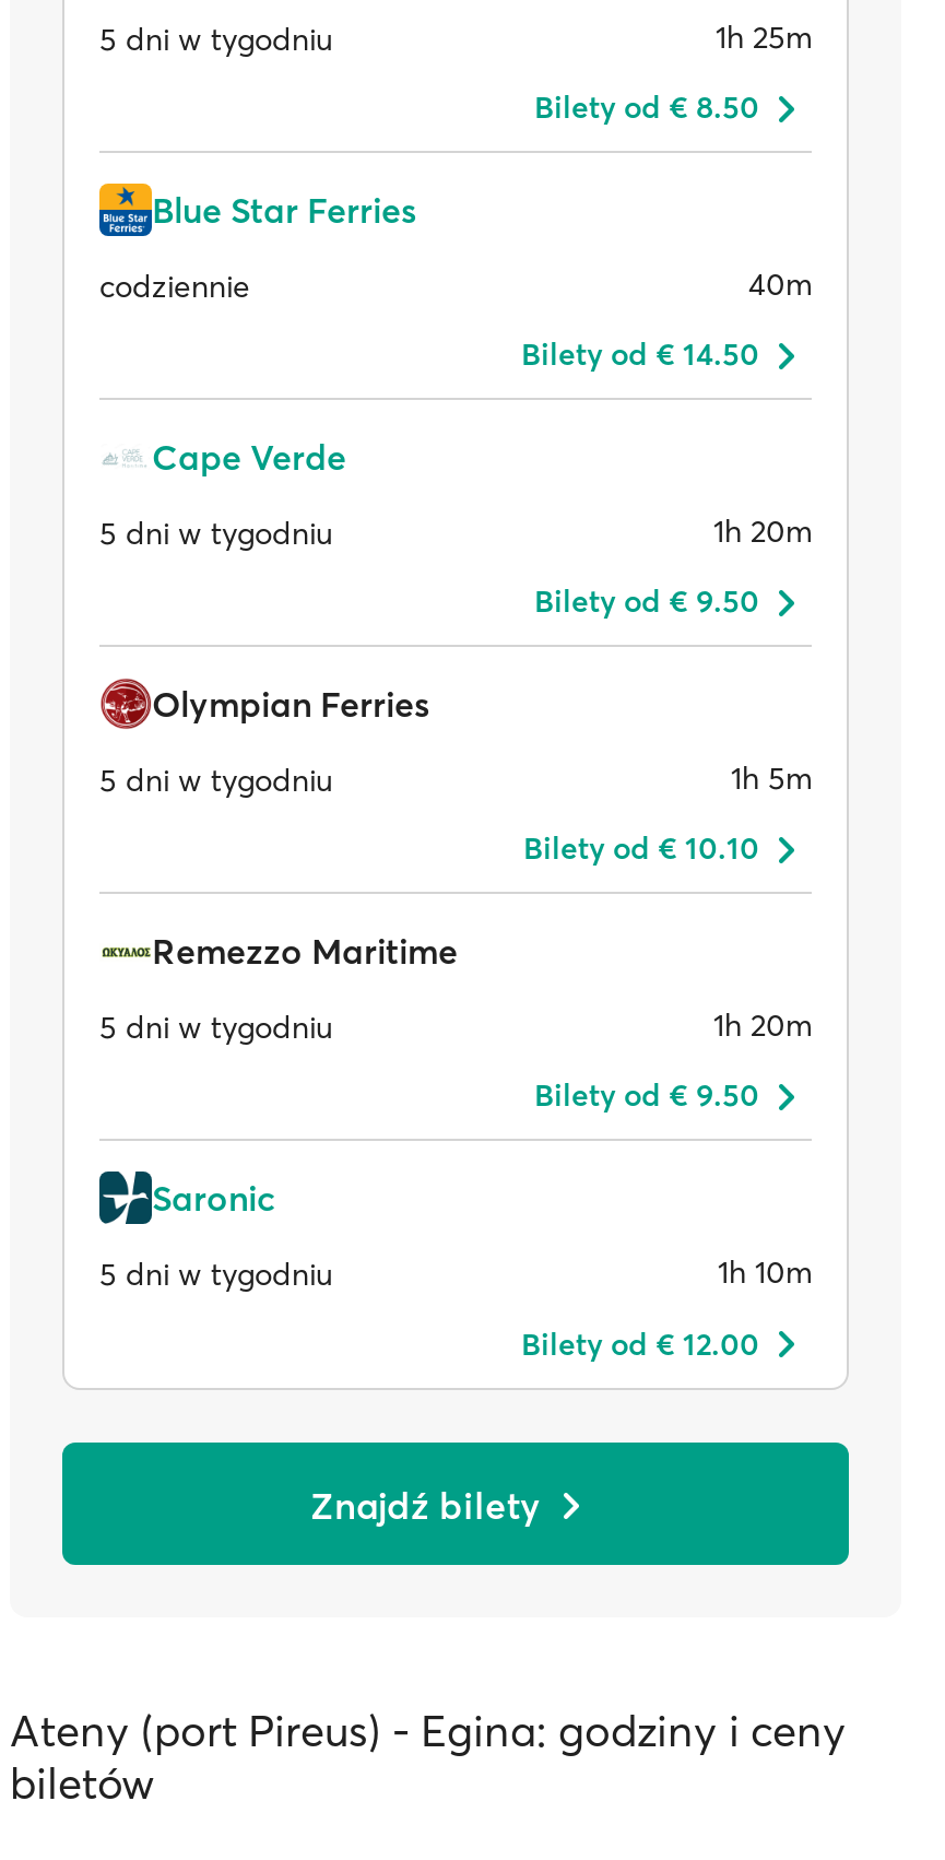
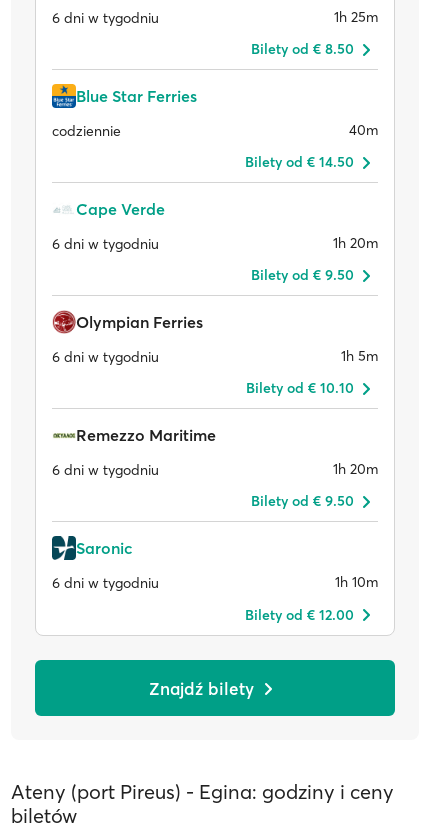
[99,19,333,58] 5 dni w tygodniu -> [52,8,159,26] 6 dni w tygodniu
[99,513,333,552] 5 dni w tygodniu -> [52,234,159,252] 6 dni w tygodniu
[99,760,333,799] 5 dni w tygodniu -> [52,347,159,365] 6 dni w tygodniu
[99,1006,333,1046] 5 dni w tygodniu -> [52,460,159,478] 6 dni w tygodniu
[99,1253,333,1293] 5 dni w tygodniu -> [52,573,159,591] 6 dni w tygodniu

